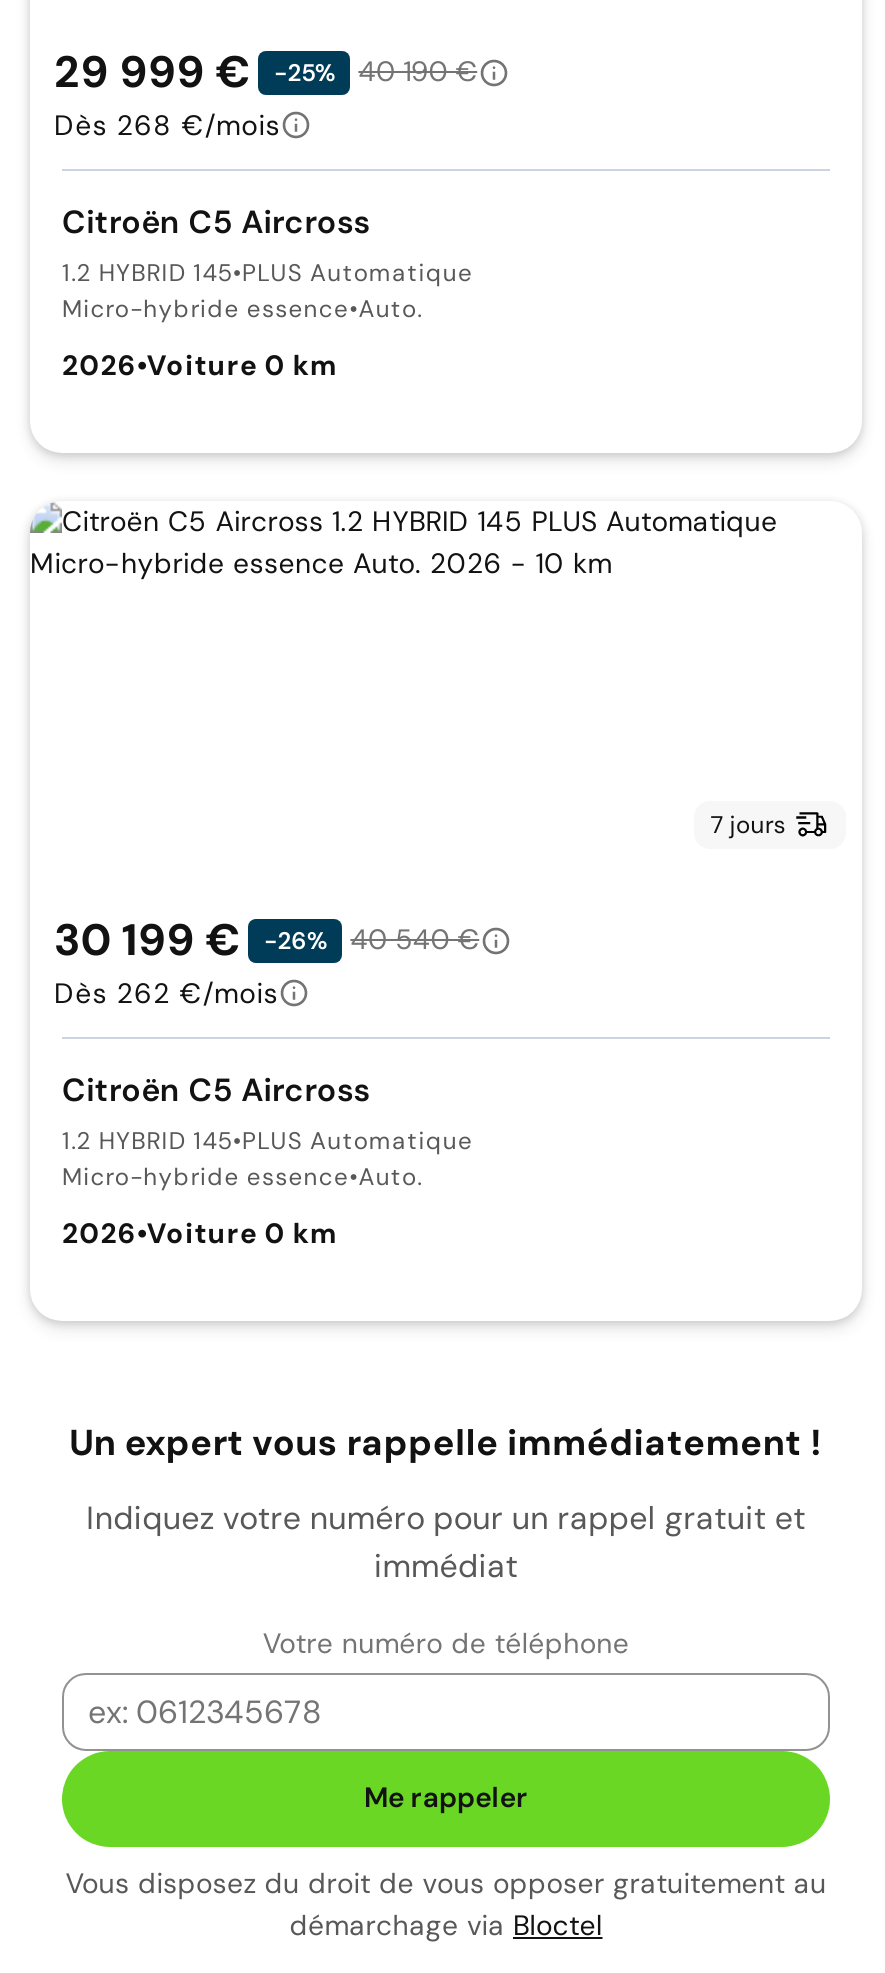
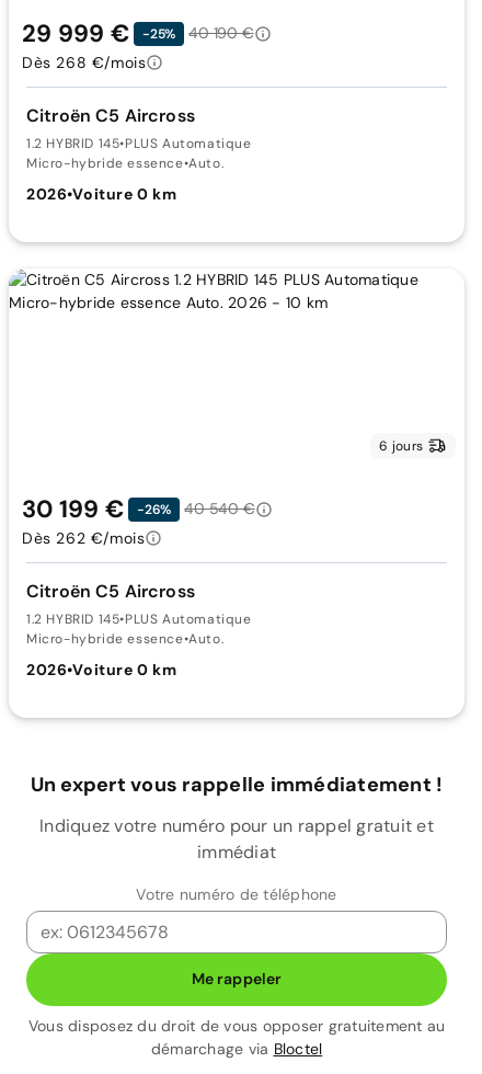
[710,809,786,841] 7 jours -> [379,437,423,455] 6 jours

